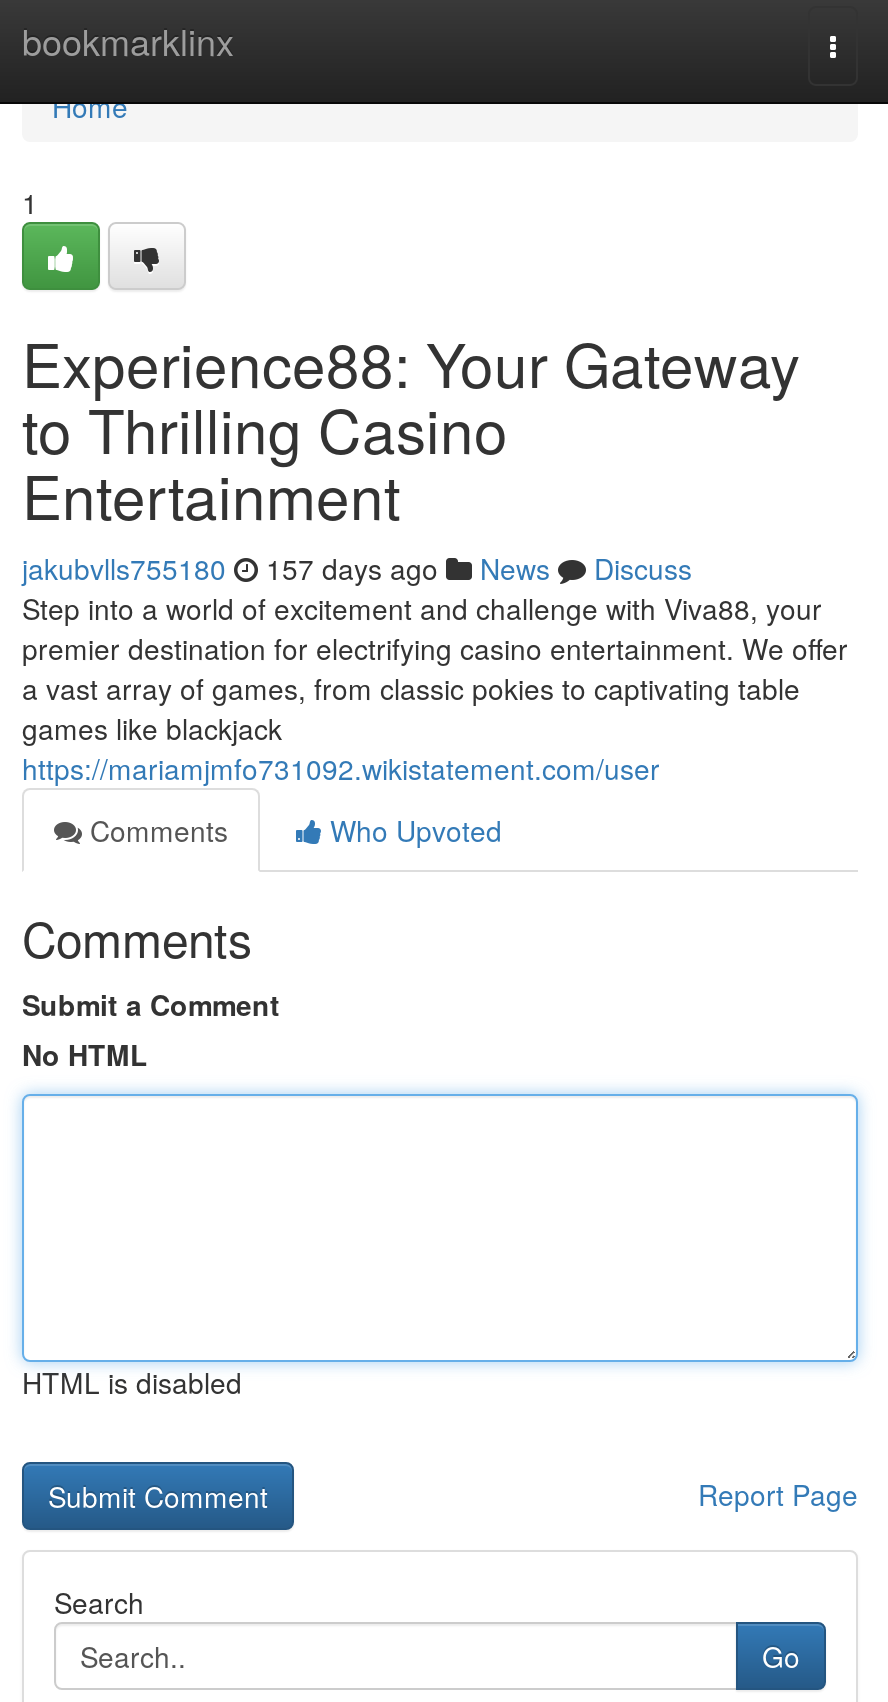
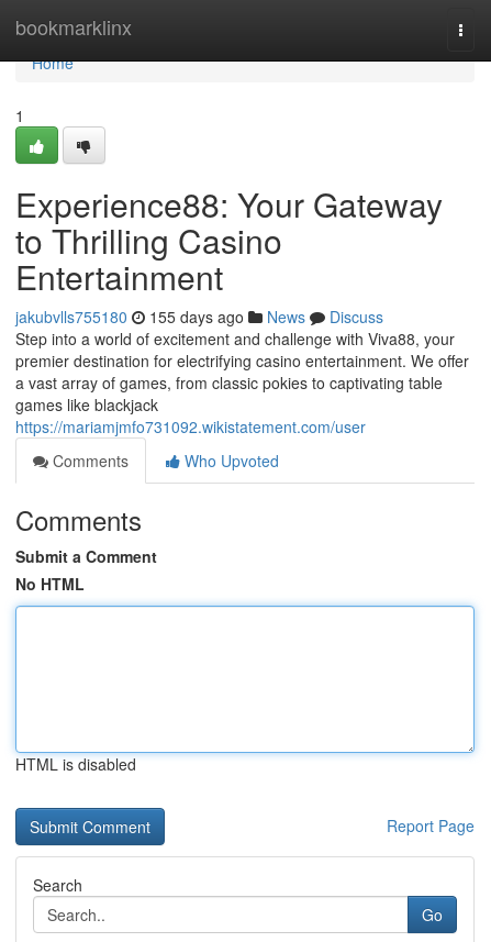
[22,548,692,588] jakubvlls755180 157 days ago News Discuss -> [15,306,383,328] jakubvlls755180 155 days ago News Discuss

